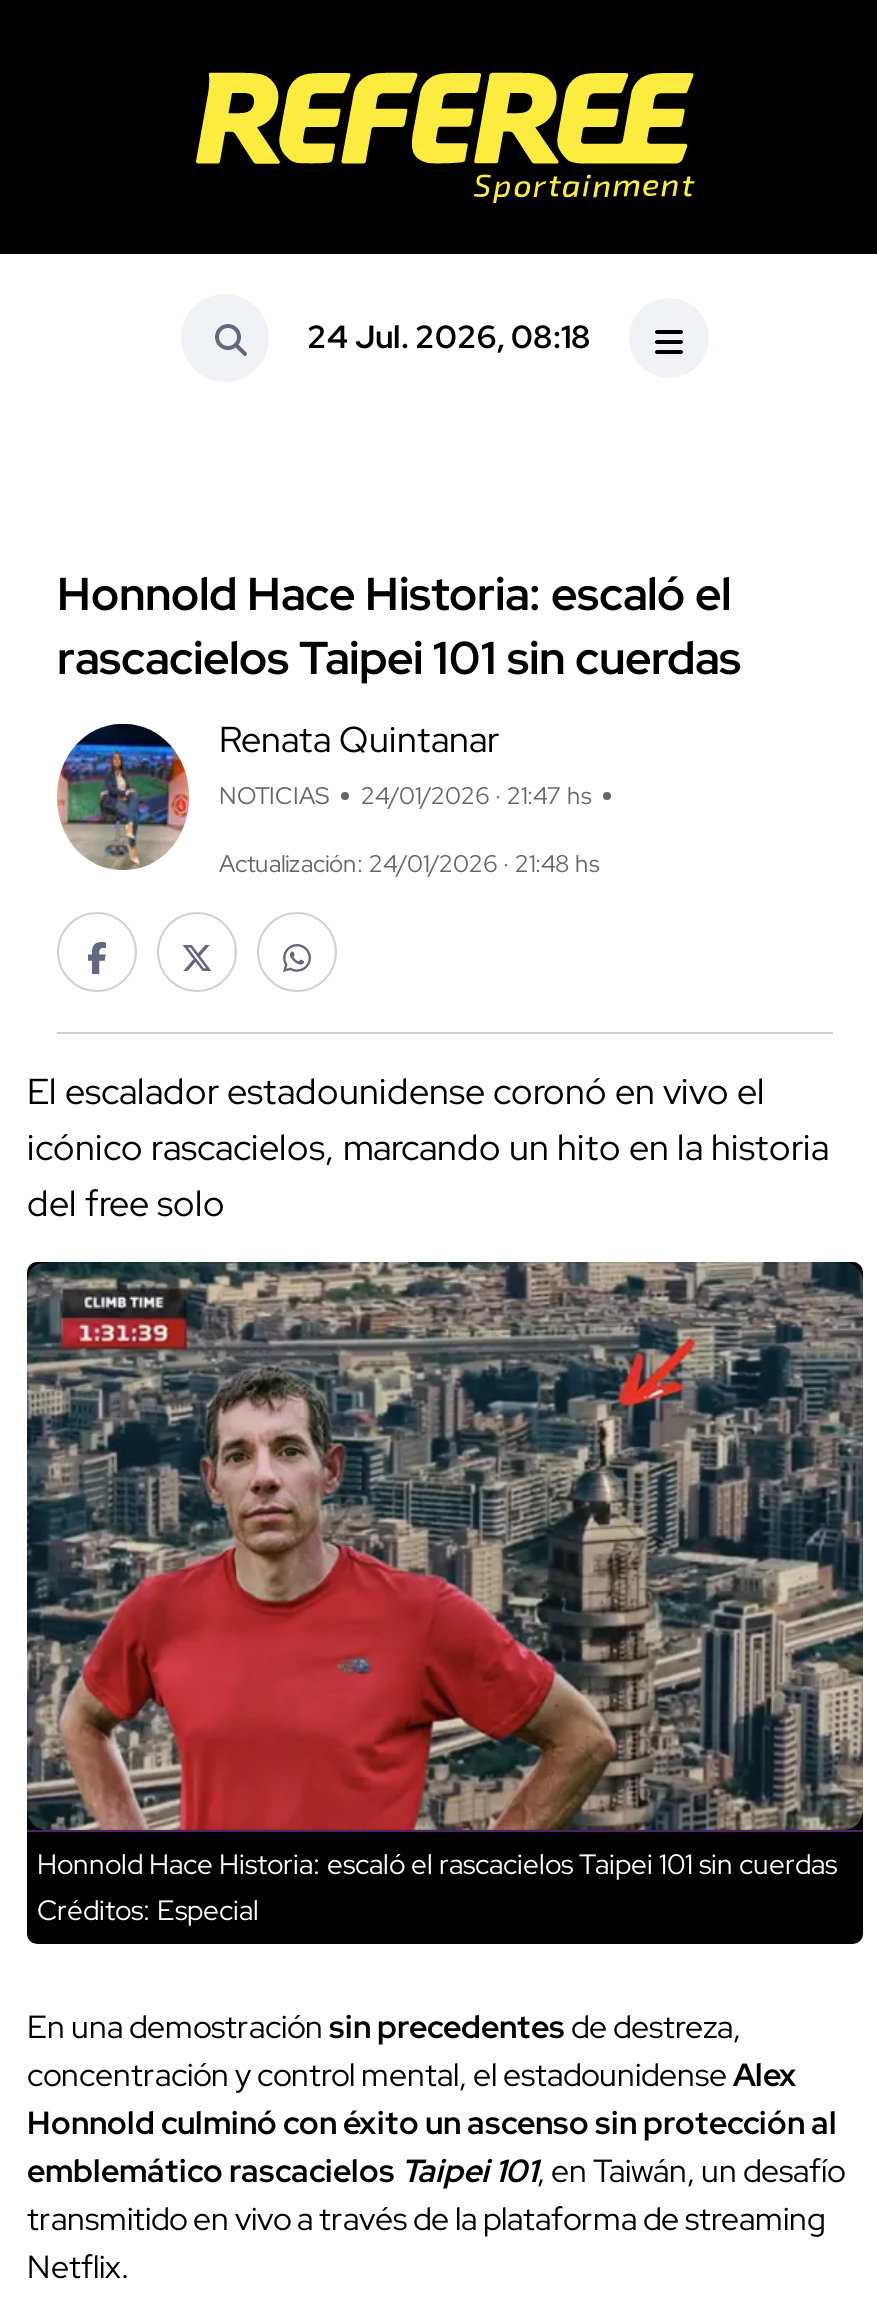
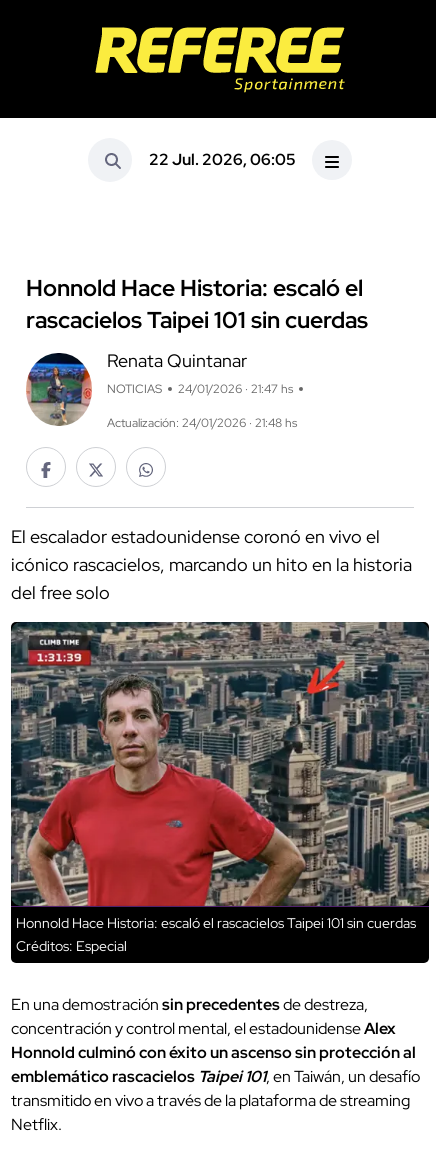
[307,316,591,358] 24 Jul. 2026, 08:18 -> [148,149,295,170] 22 Jul. 2026, 06:05

